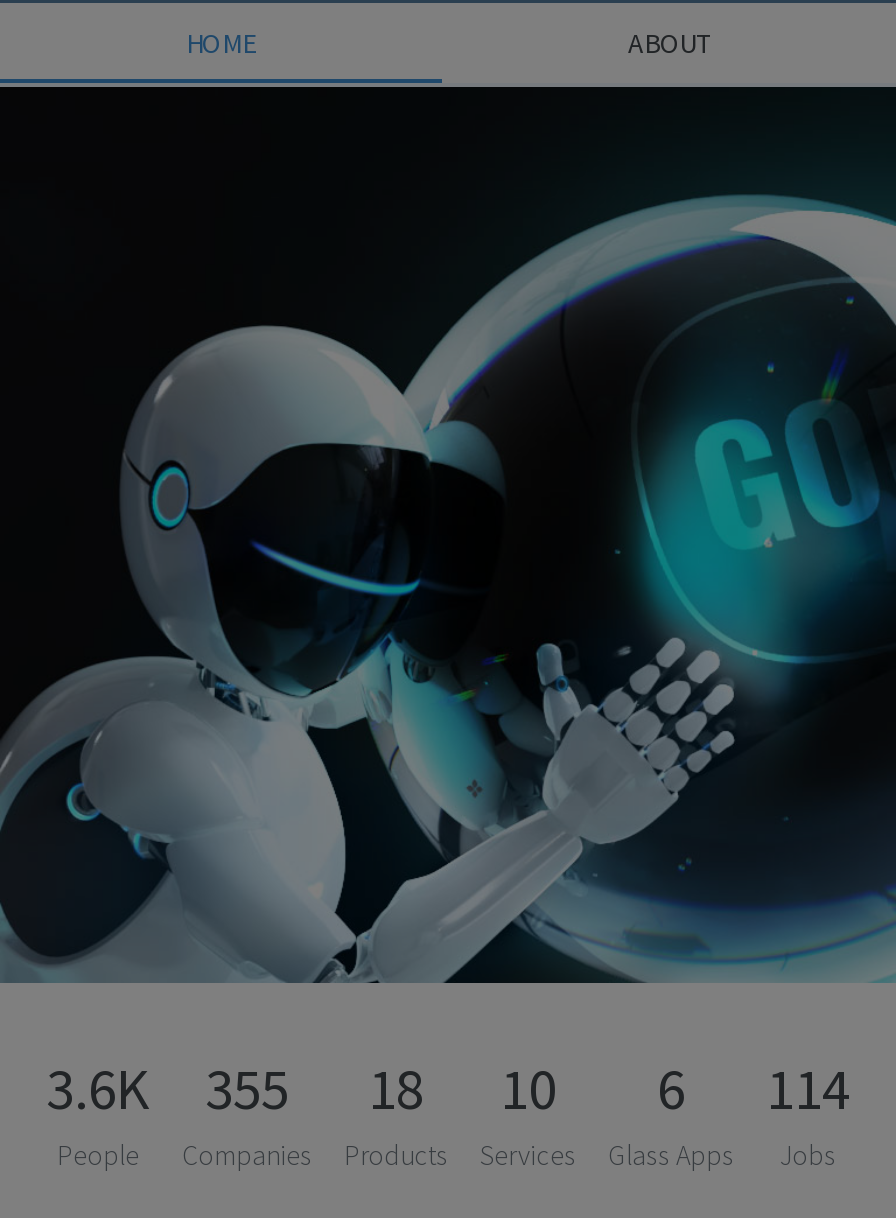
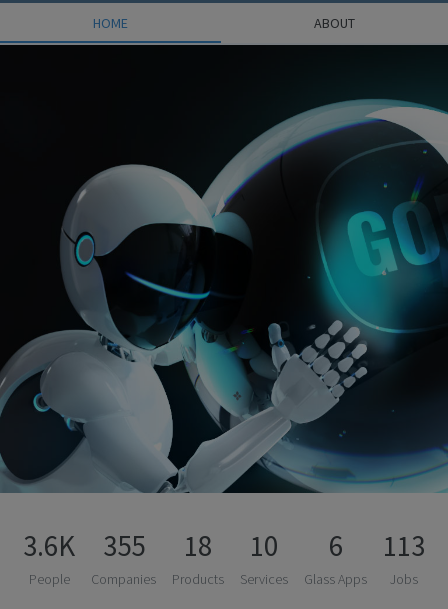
[46,1051,850,1125] 3.6K 355 18 10 6 114 -> [23,527,425,564] 3.6K 355 18 10 6 113

